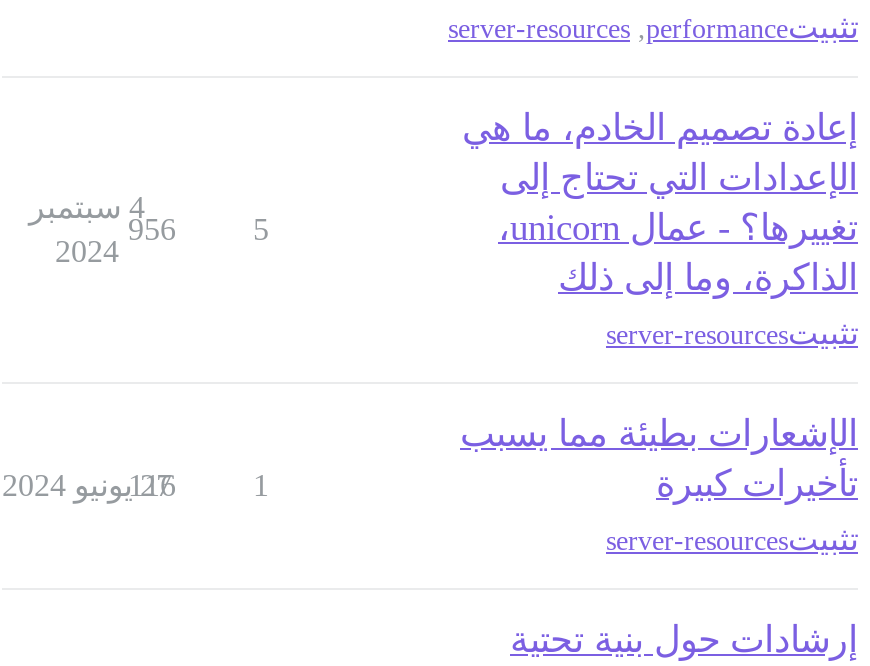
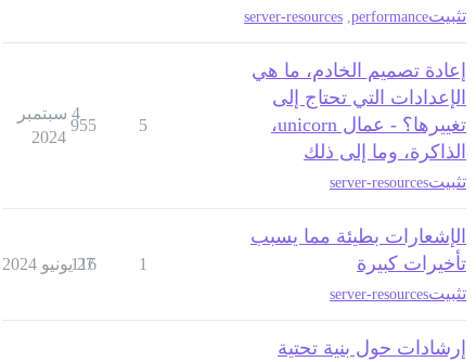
[128,212,176,246] 956 -> [70,116,97,134] 955

